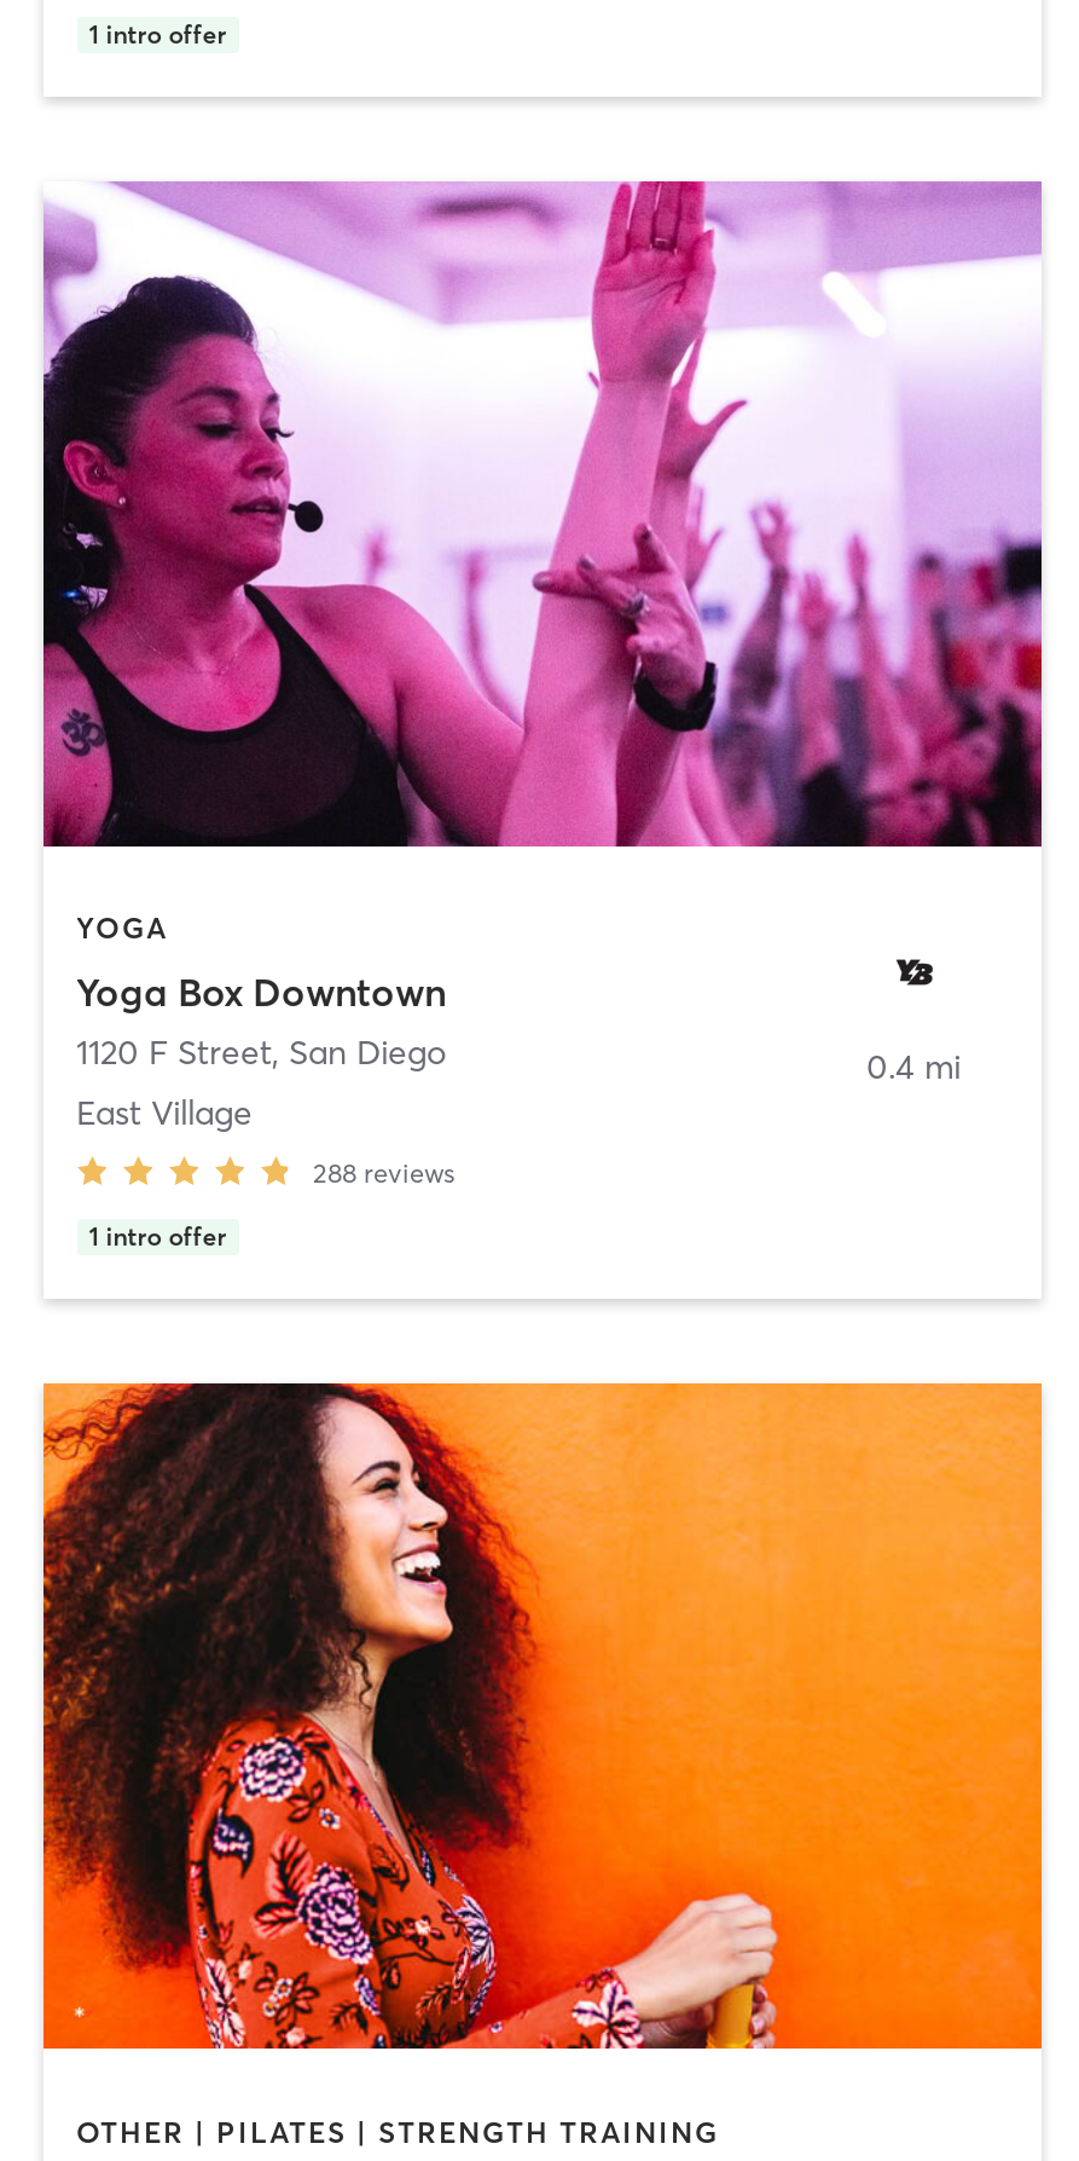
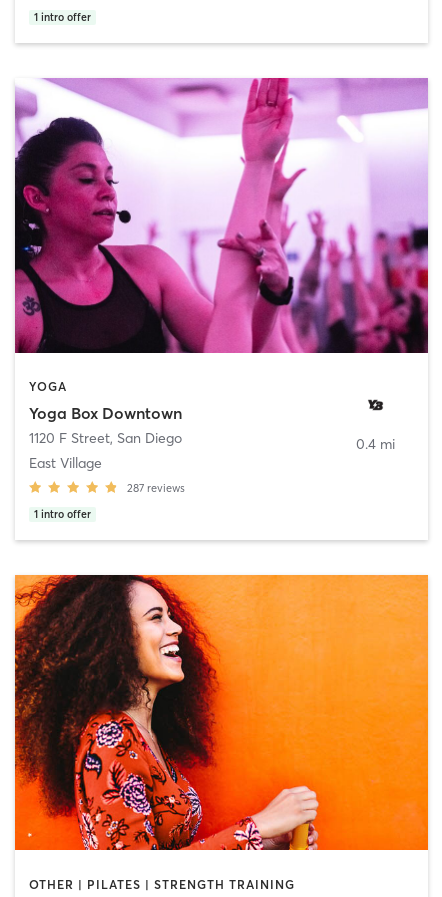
[313,1156,456,1190] 288 reviews -> [126,481,184,495] 287 reviews

